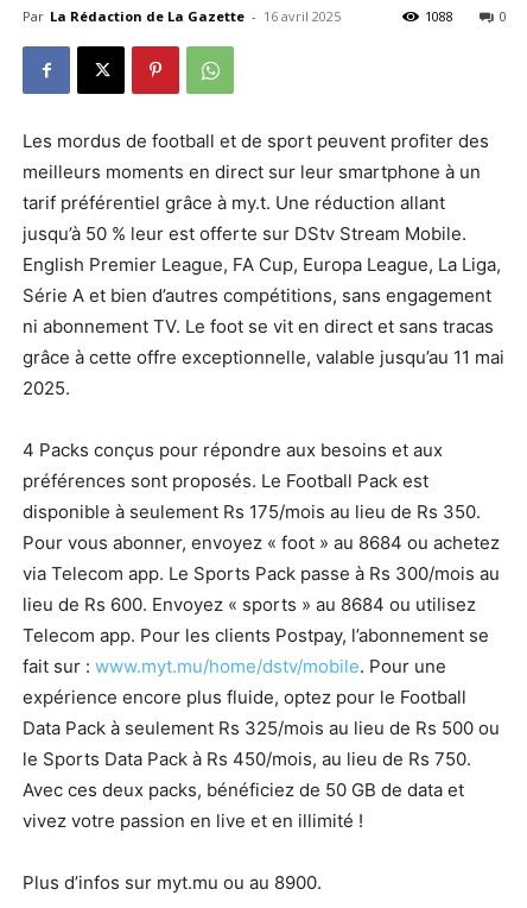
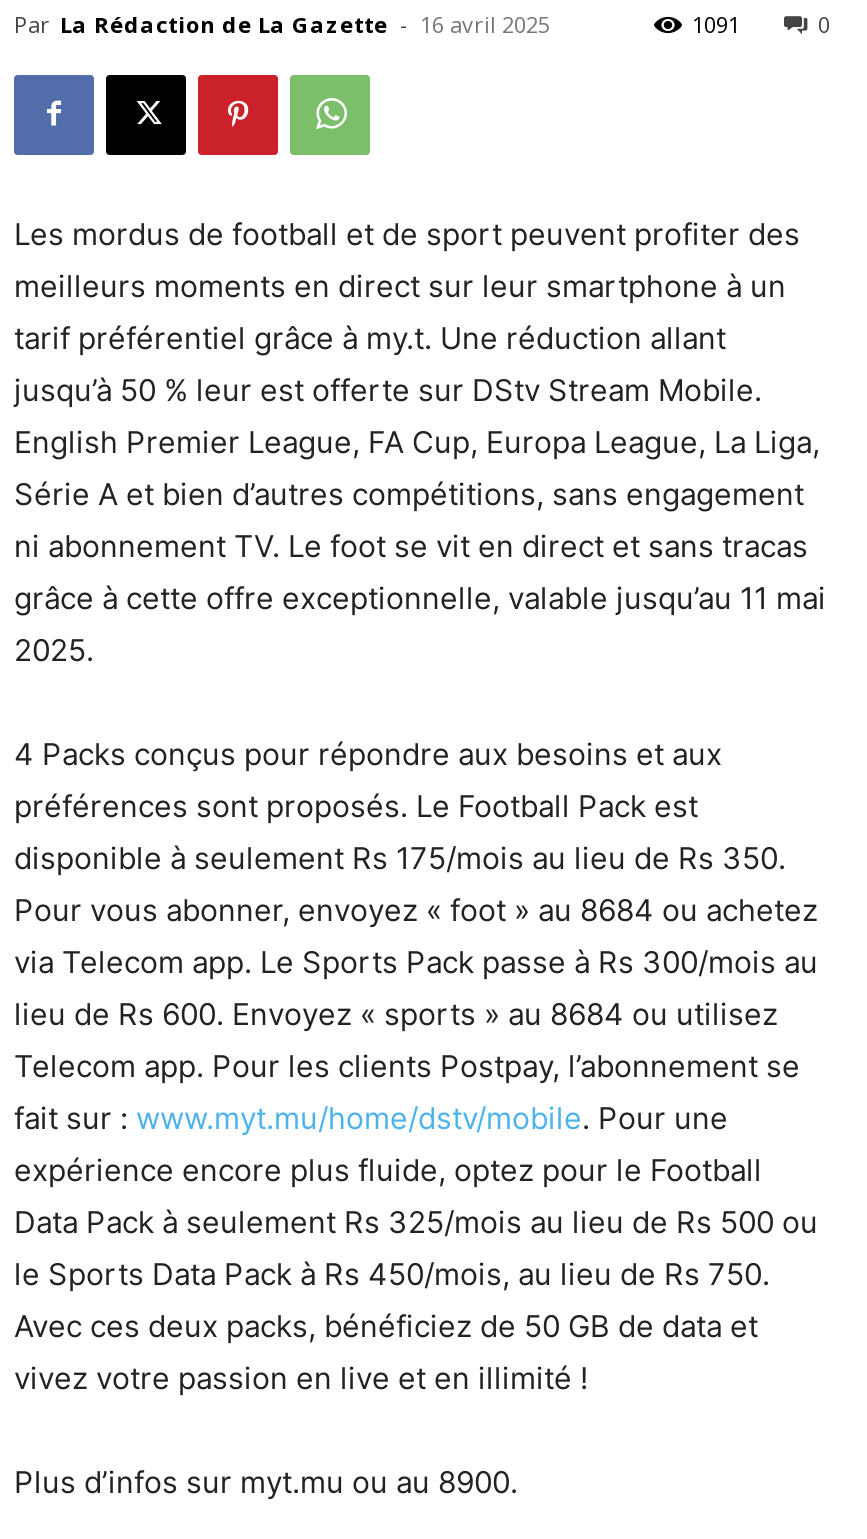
[425,7,453,25] 1088 -> [692,8,740,38] 1091

